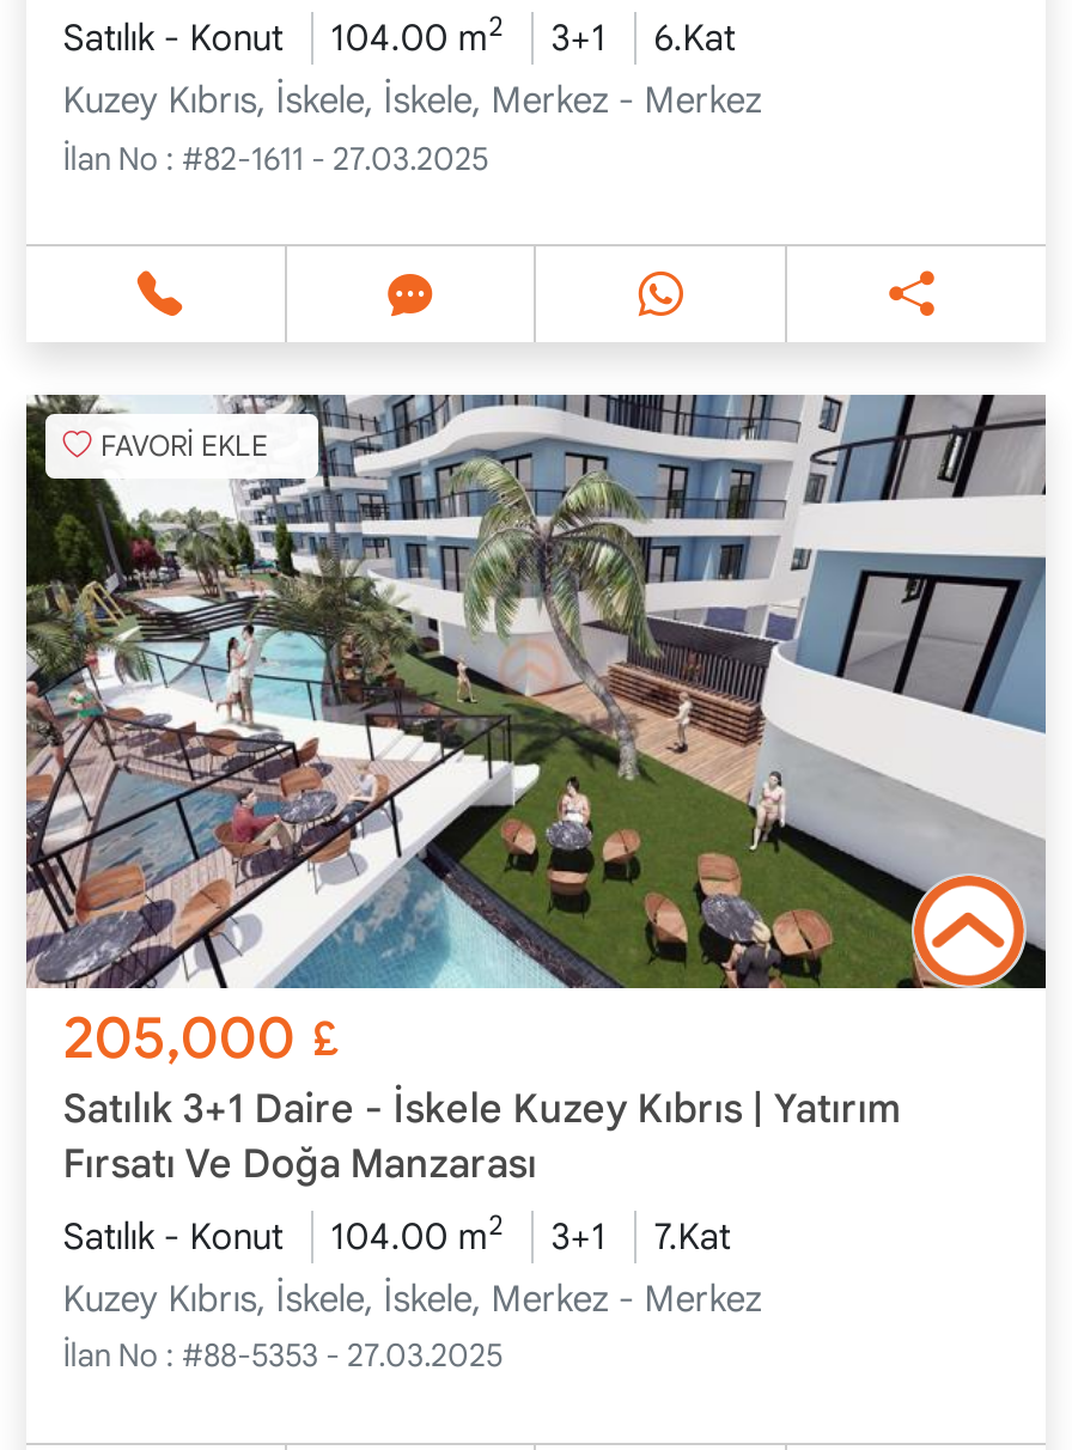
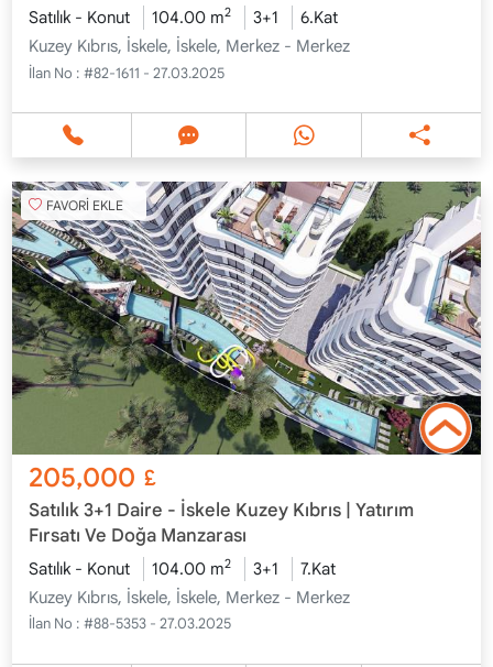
[24,392,1048,991] [image] -> [11,181,482,456] [image]

